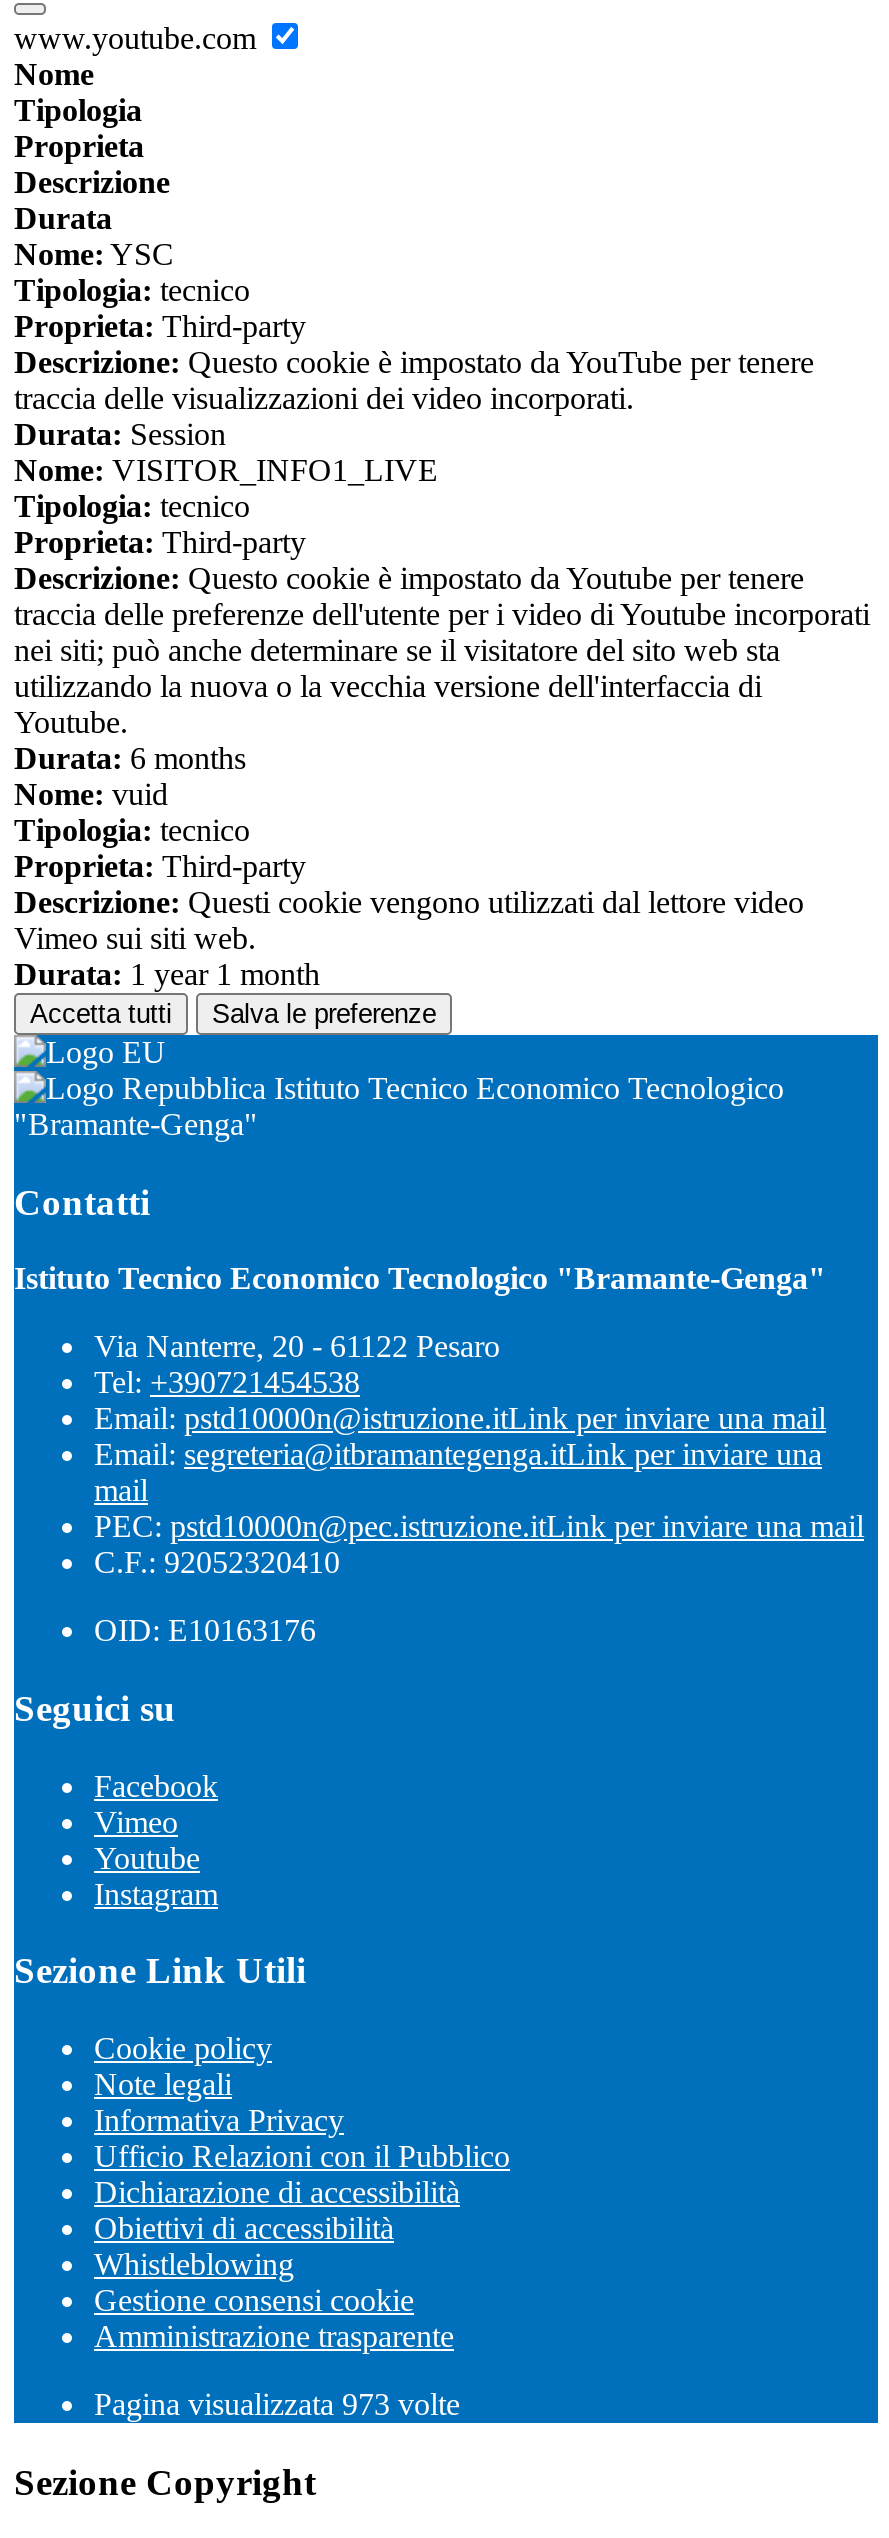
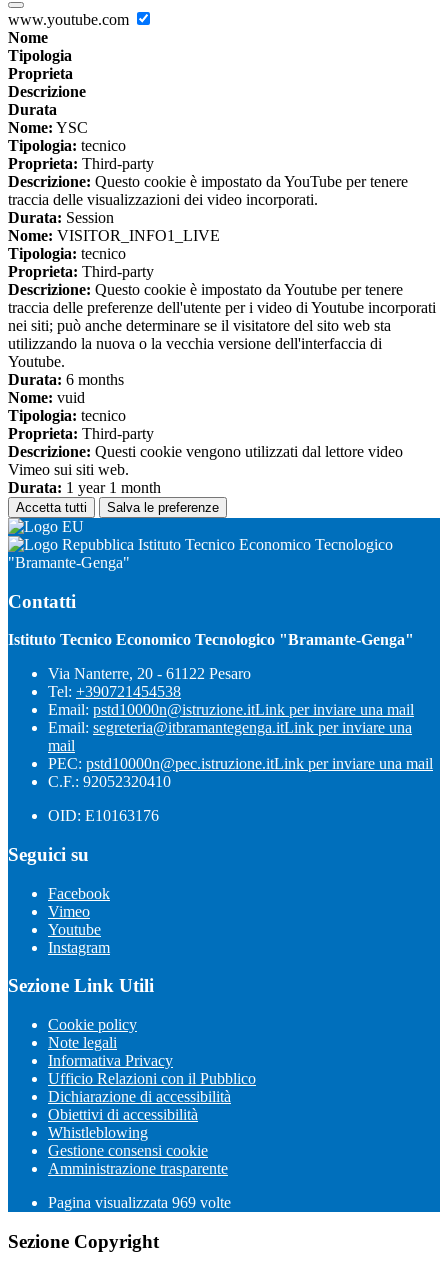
[94,2387,460,2421] Pagina visualizzata 973 volte -> [48,1194,231,1211] Pagina visualizzata 969 volte

